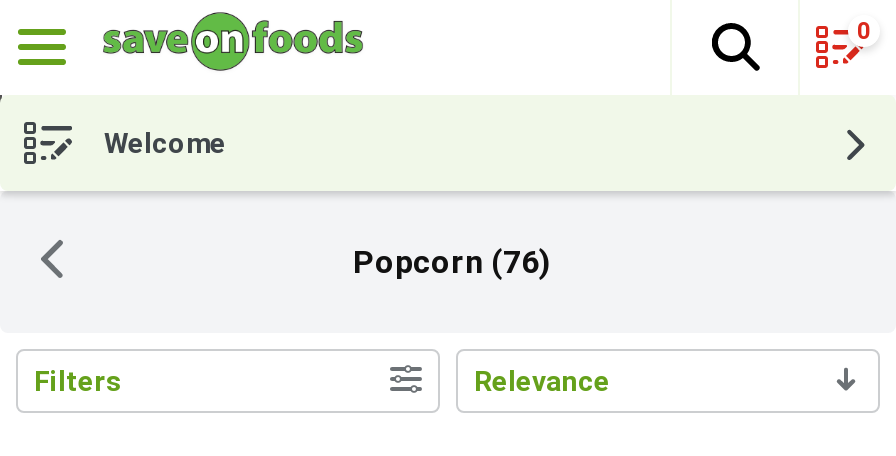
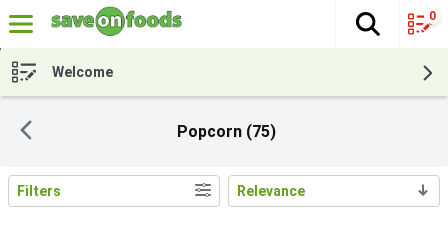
[353,243,551,281] Popcorn (76) -> [176,122,275,141] Popcorn (75)

